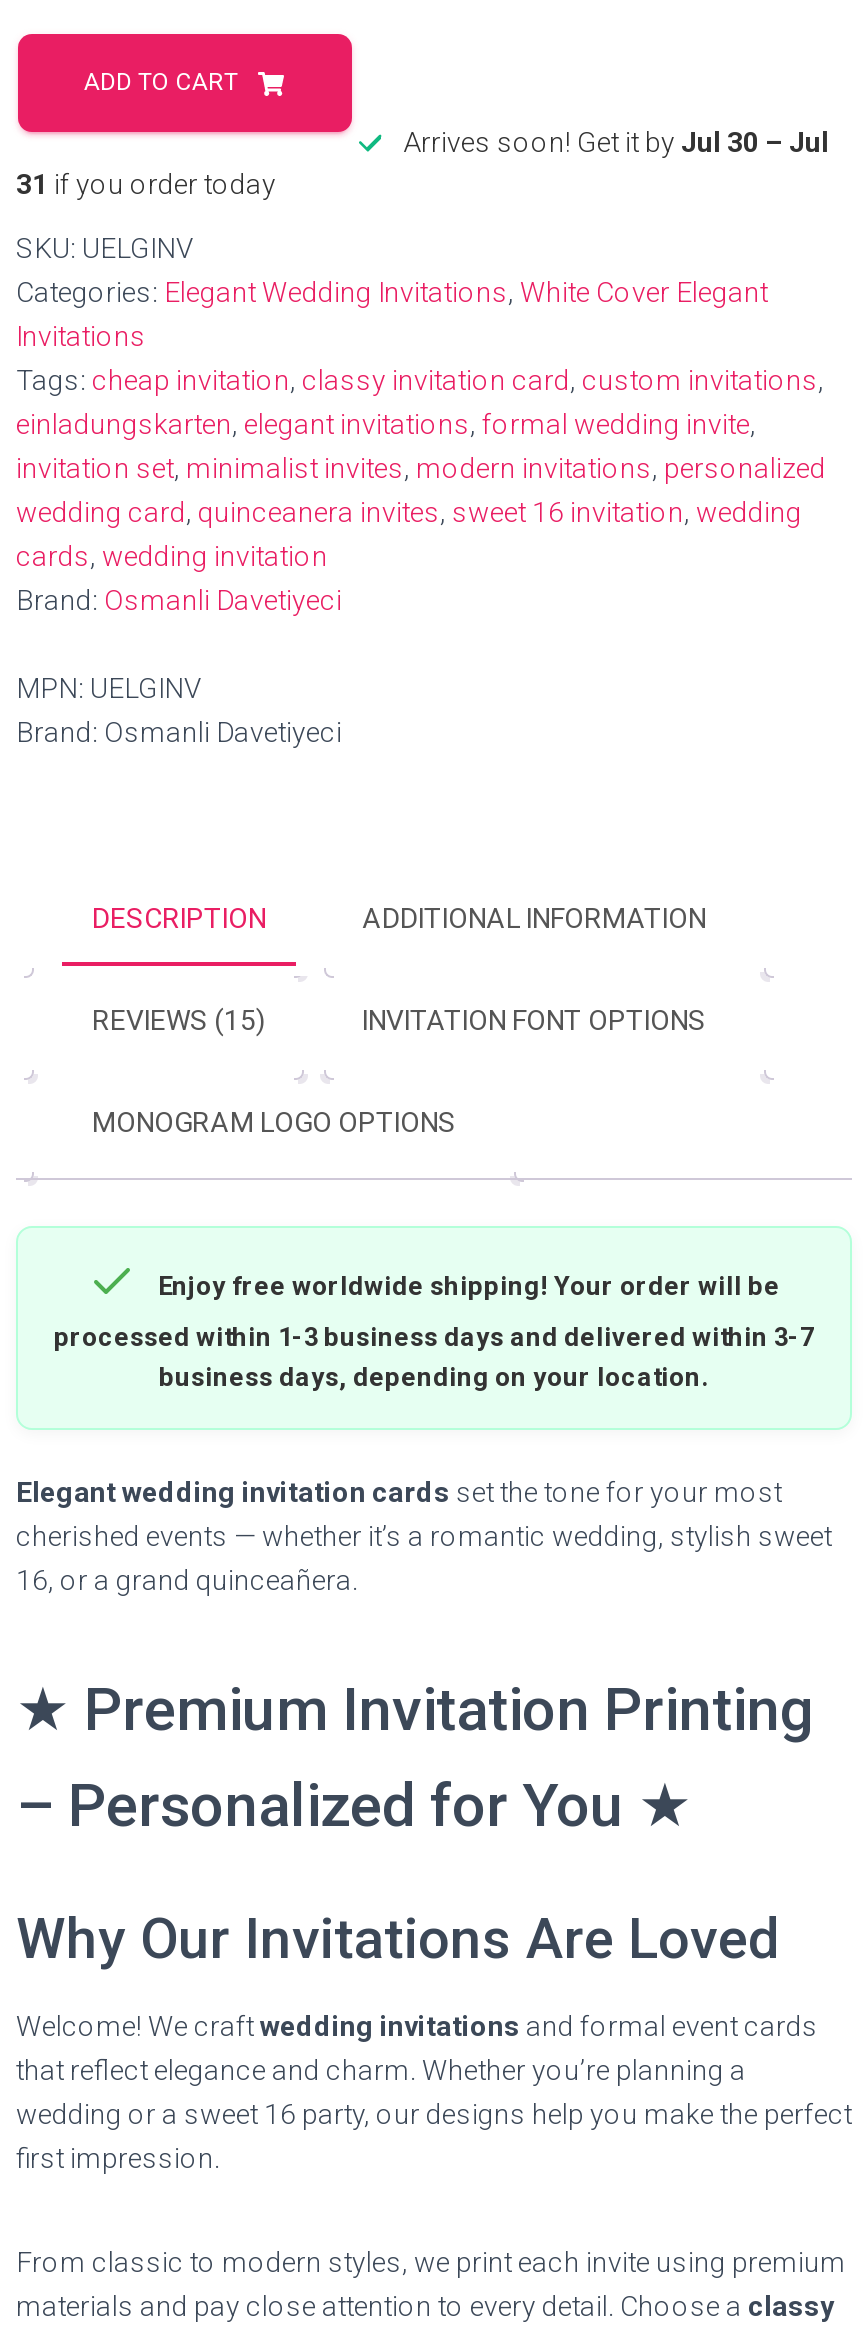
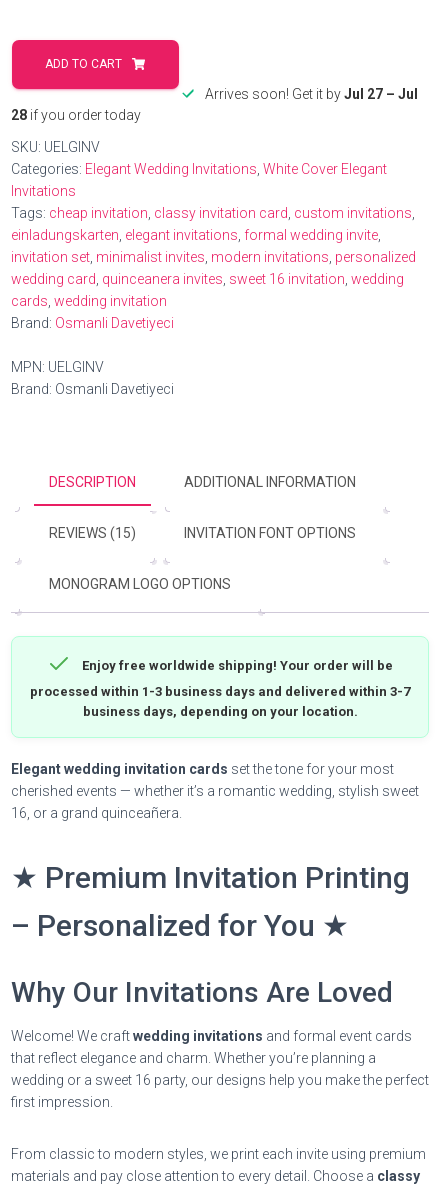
[403,126,829,158] Arrives soon! Get it by Jul 30 – Jul -> [204,86,417,102] Arrives soon! Get it by Jul 27 – Jul
[16,168,276,200] 31 if you order today -> [11,107,141,123] 28 if you order today

